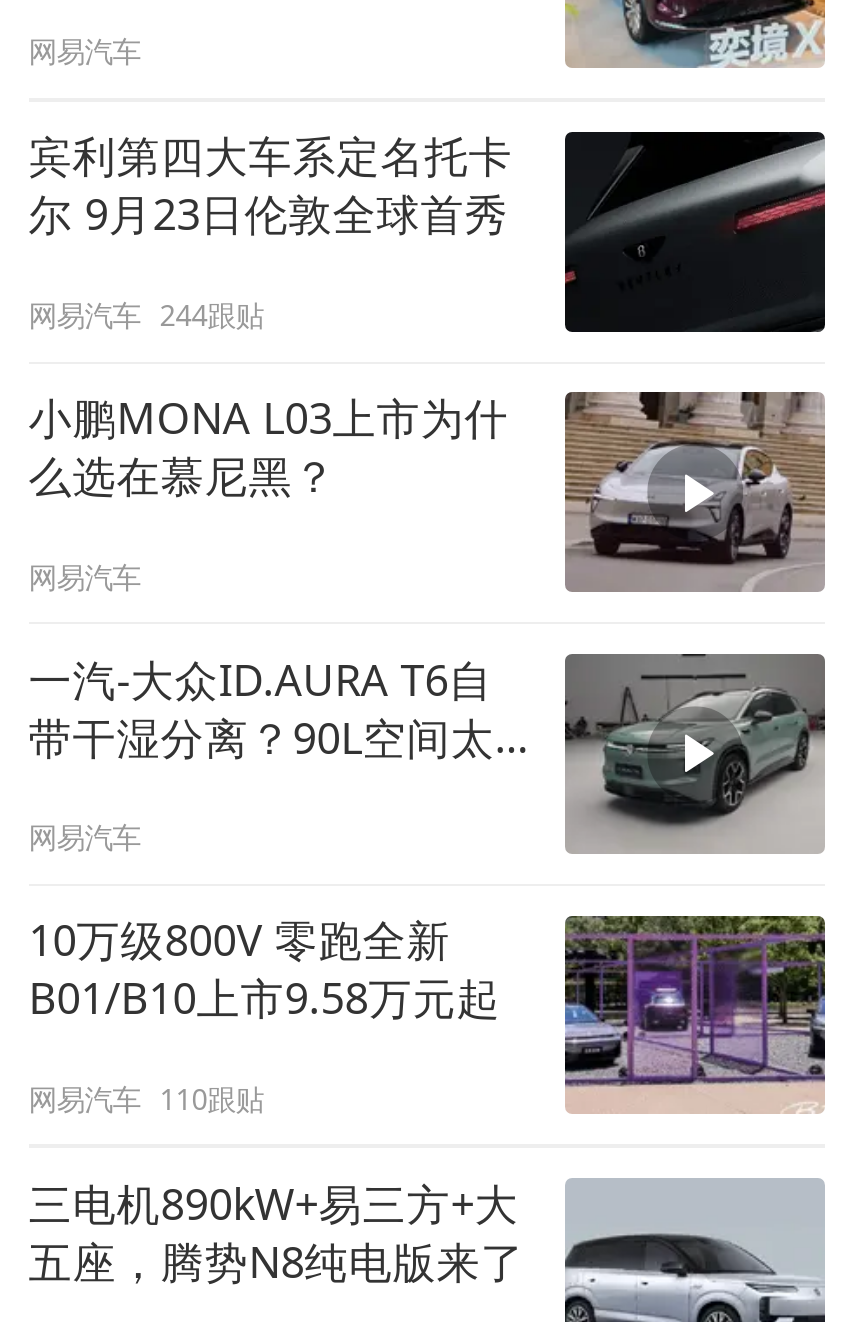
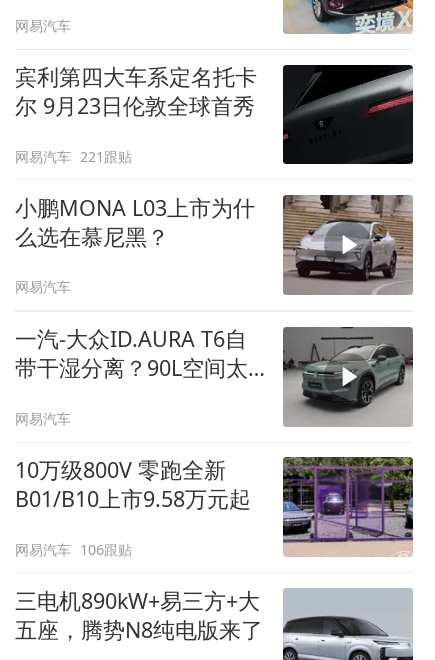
[28,295,264,333] 网易汽车 244跟贴 -> [15,147,132,166] 网易汽车 221跟贴
[28,1079,264,1117] 网易汽车 110跟贴 -> [15,540,132,559] 网易汽车 106跟贴

